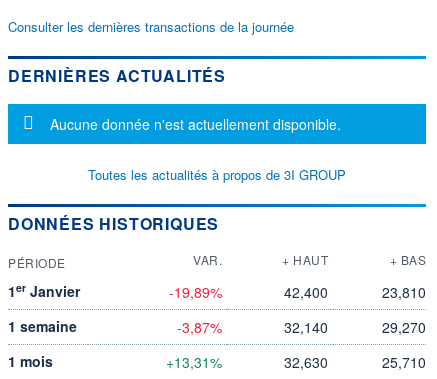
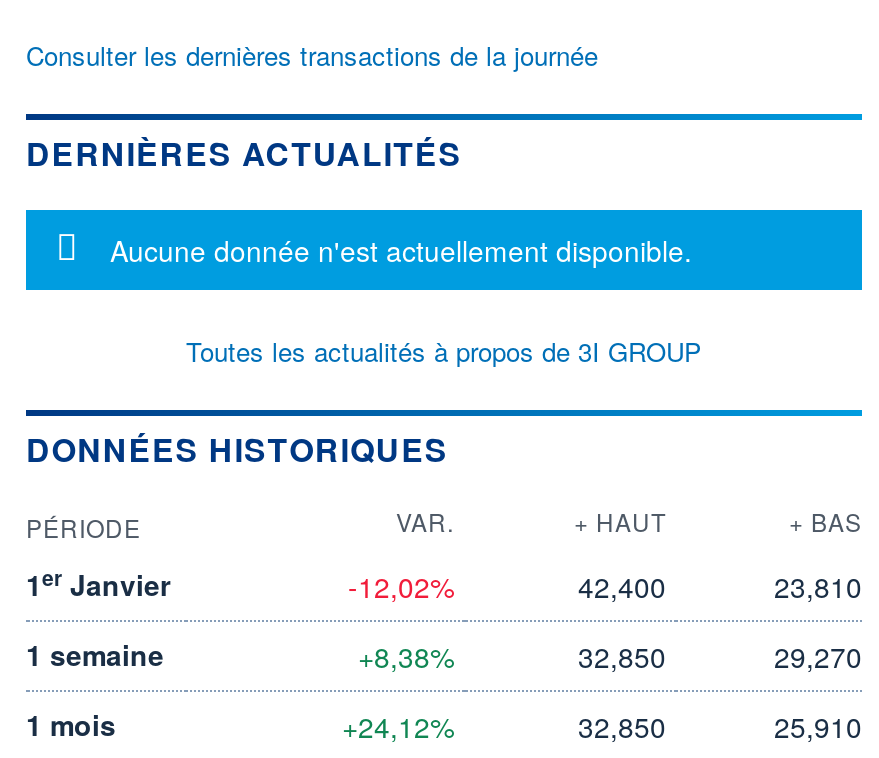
[169,282,222,302] -19,89% -> [348,566,454,606] -12,02%
[177,317,222,337] -3,87% -> [358,636,454,676] +8,38%
[284,317,328,337] 32,140 -> [578,636,666,676] 32,850
[166,352,222,372] +13,31% -> [342,706,454,746] +24,12%
[284,352,328,372] 32,630 -> [578,706,666,746] 32,850
[382,352,426,372] 25,710 -> [774,706,862,746] 25,910

